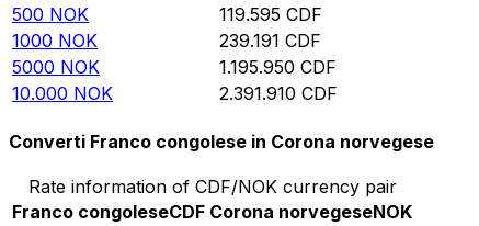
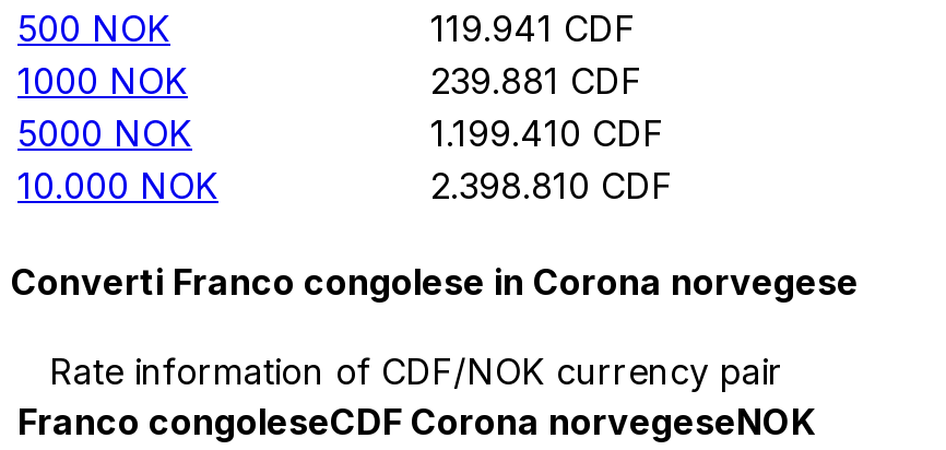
[219,3,322,25] 119.595 CDF -> [430,6,636,50] 119.941 CDF
[219,29,321,51] 239.191 CDF -> [430,59,642,102] 239.881 CDF
[219,56,337,78] 1.195.950 CDF -> [430,111,664,155] 1.199.410 CDF
[219,82,338,104] 2.391.910 CDF -> [430,163,673,207] 2.398.810 CDF

